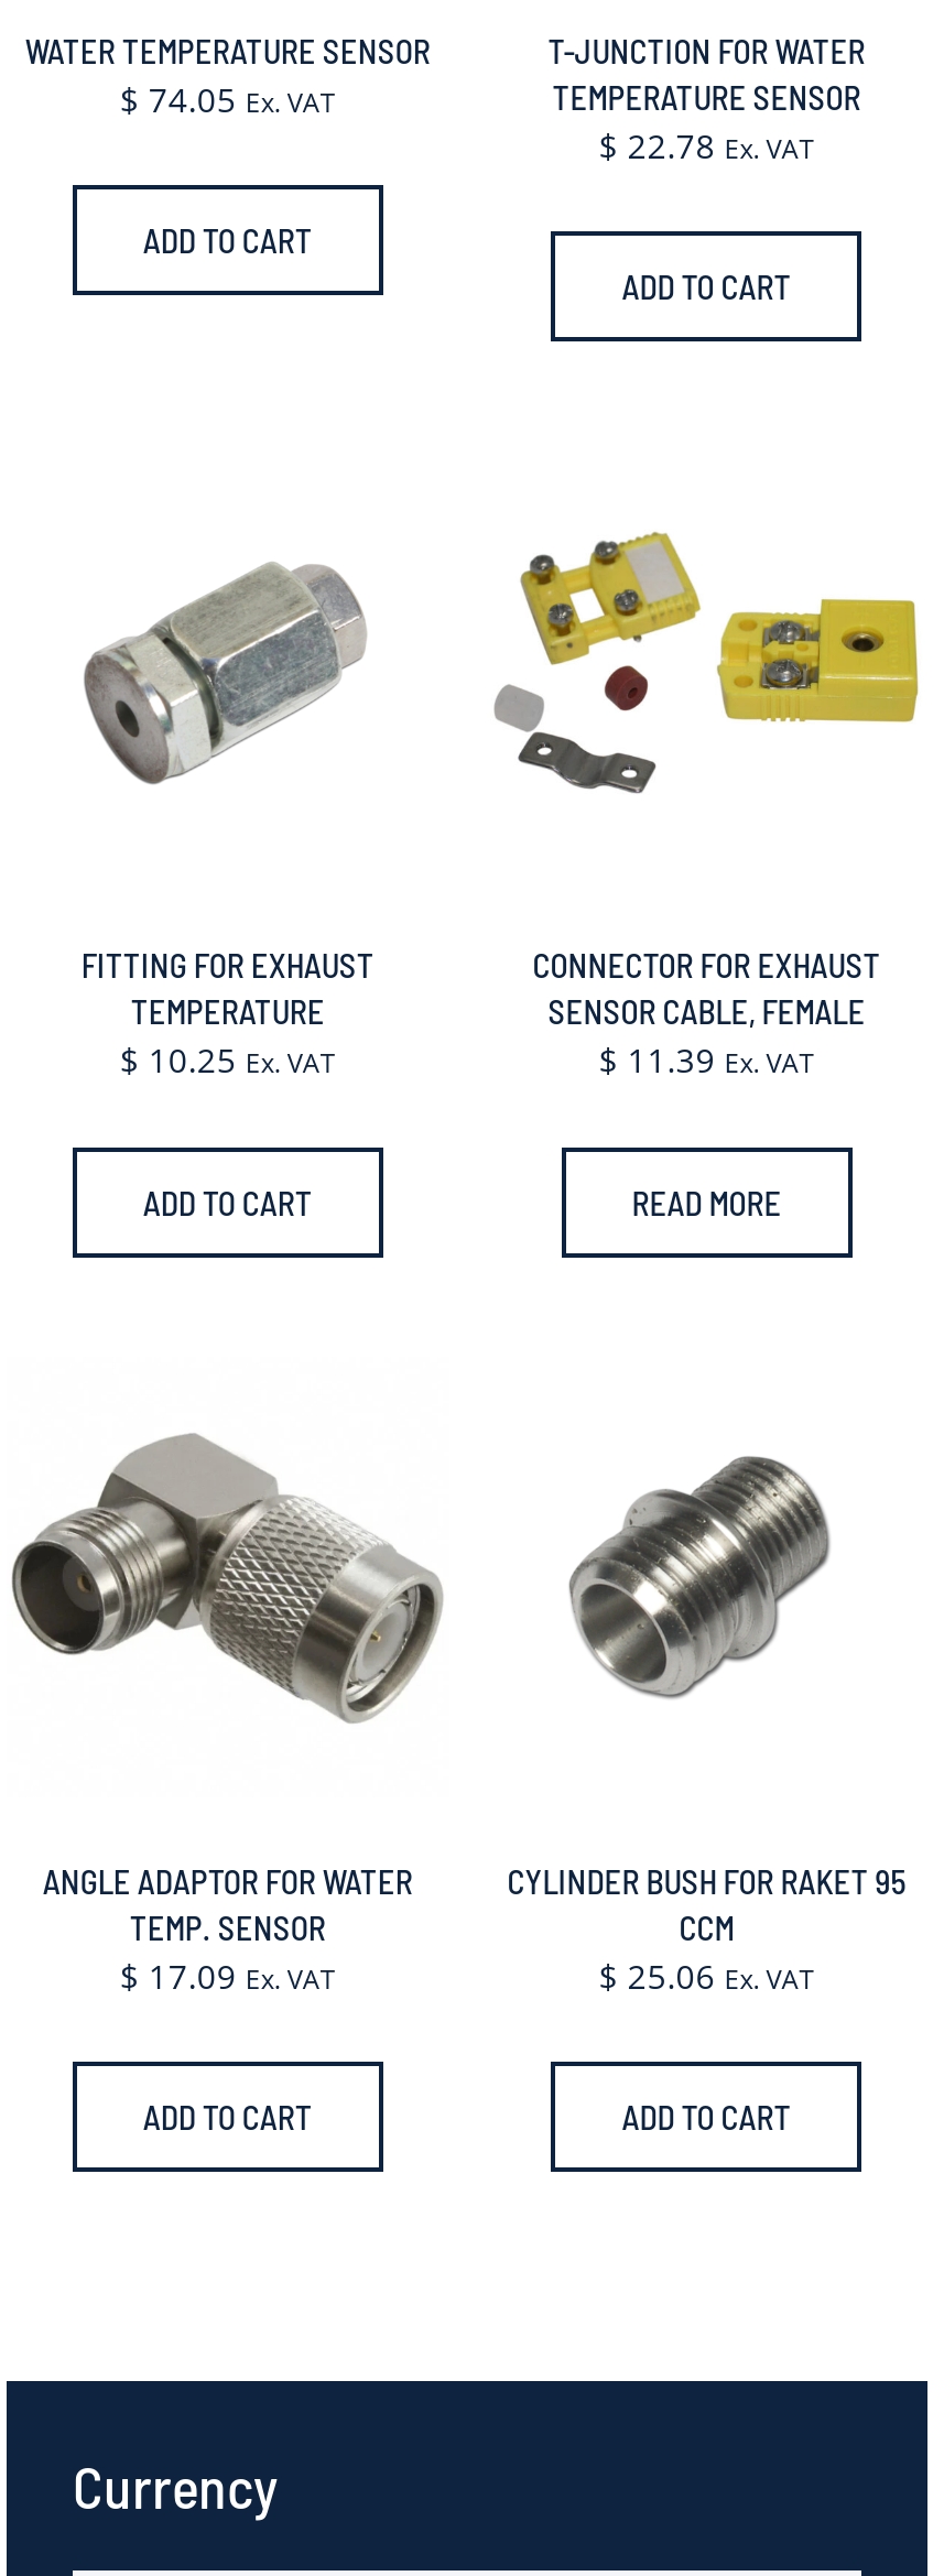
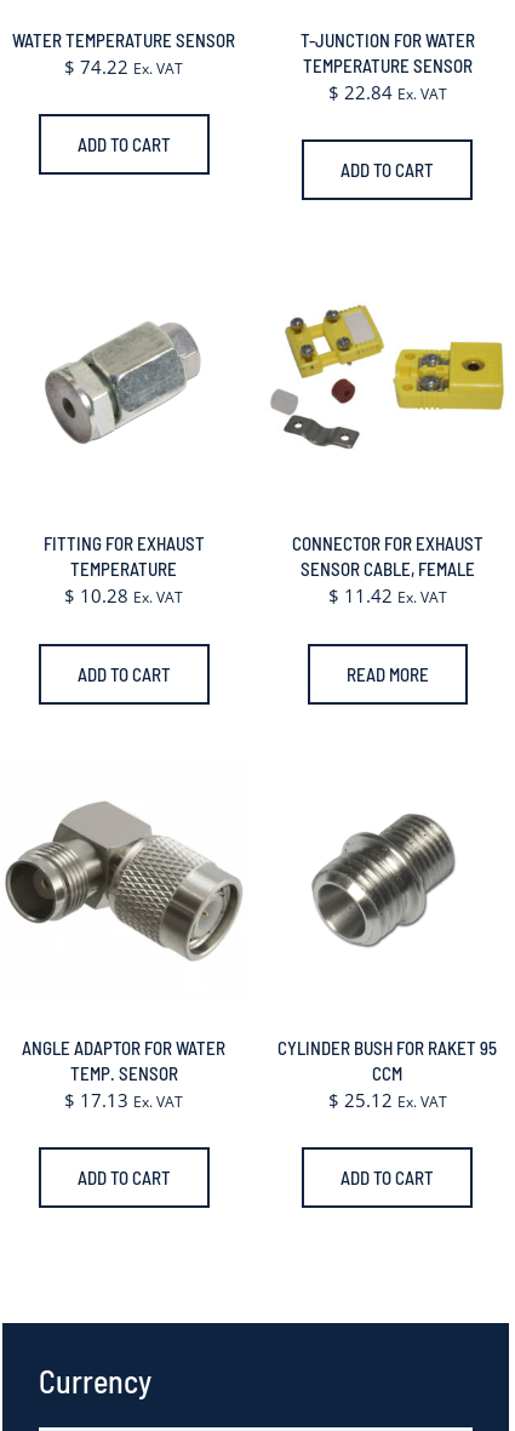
[120,76,336,120] $74.05 Ex. VAT -> [65,54,183,78] $74.22 Ex. VAT
[599,122,814,167] $22.78 Ex. VAT -> [328,80,447,104] $22.84 Ex. VAT
[120,1038,336,1082] $10.25 Ex. VAT -> [65,583,183,608] $10.28 Ex. VAT
[599,1038,814,1082] $11.39 Ex. VAT -> [328,583,447,608] $11.42 Ex. VAT
[120,1953,336,1997] $17.09 Ex. VAT -> [65,1087,183,1112] $17.13 Ex. VAT
[599,1953,814,1997] $25.06 Ex. VAT -> [328,1087,447,1112] $25.12 Ex. VAT

